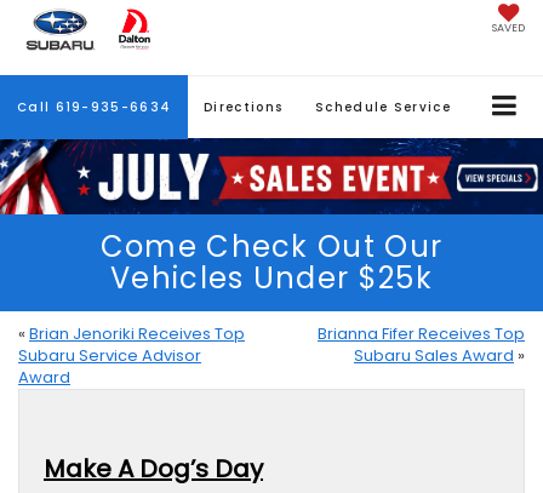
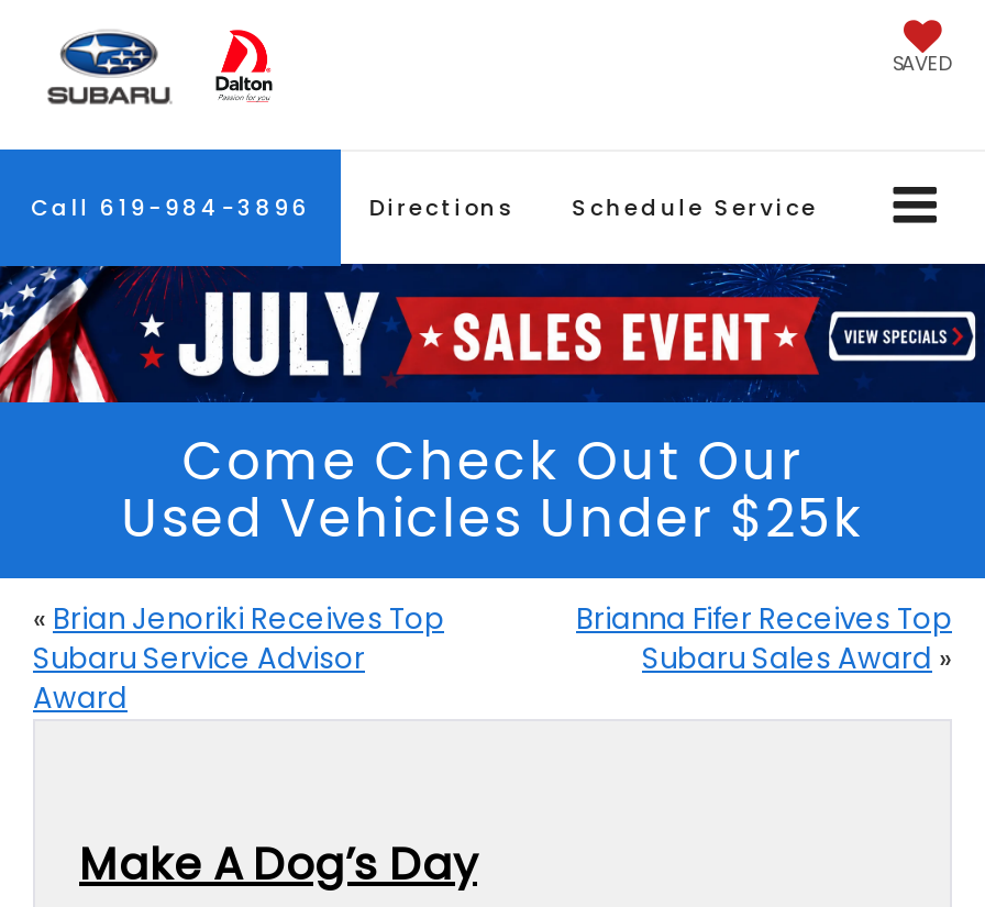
[17,98,451,116] Call 619-935-6634 Directions Schedule Service -> [31,191,818,224] Call 619-984-3896 Directions Schedule Service
[110,258,432,298] Vehicles Under $25k -> [121,482,864,555] Used Vehicles Under $25k

